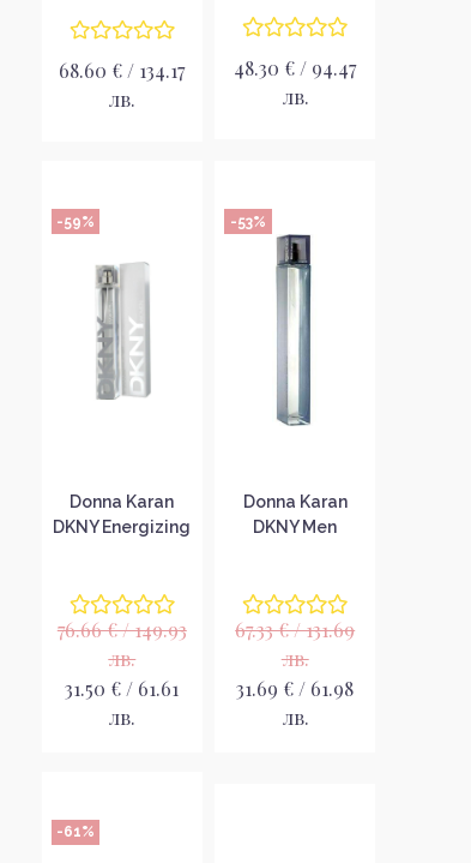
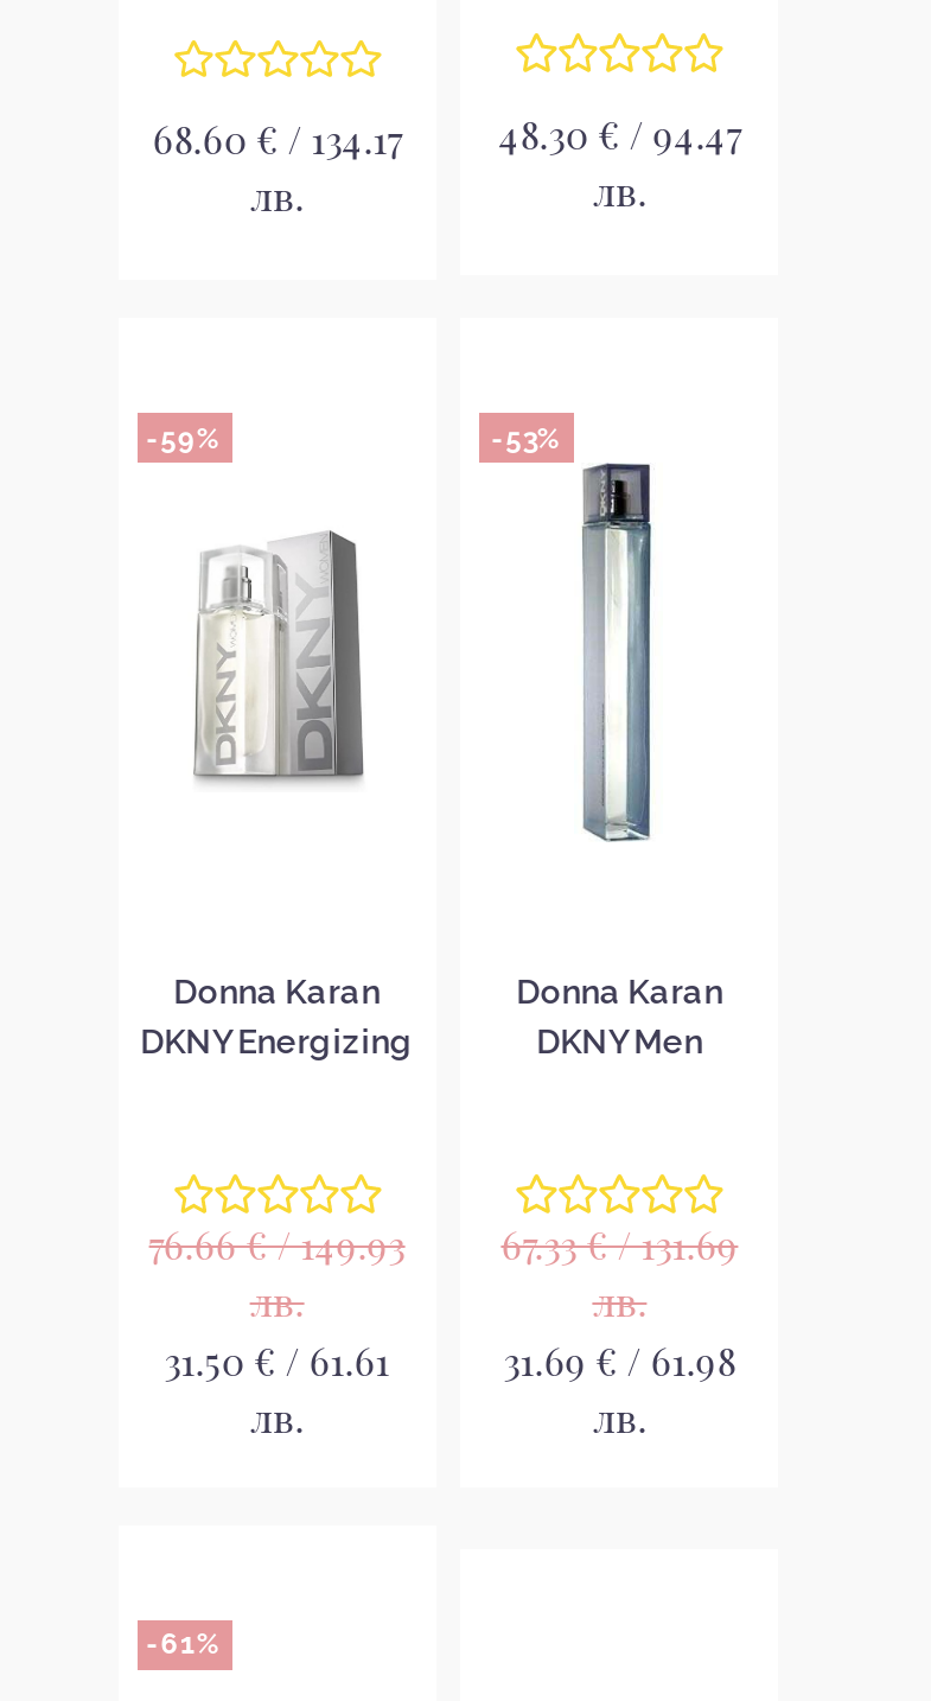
[80,262,165,401] [image] -> [192,520,365,790] [image]

